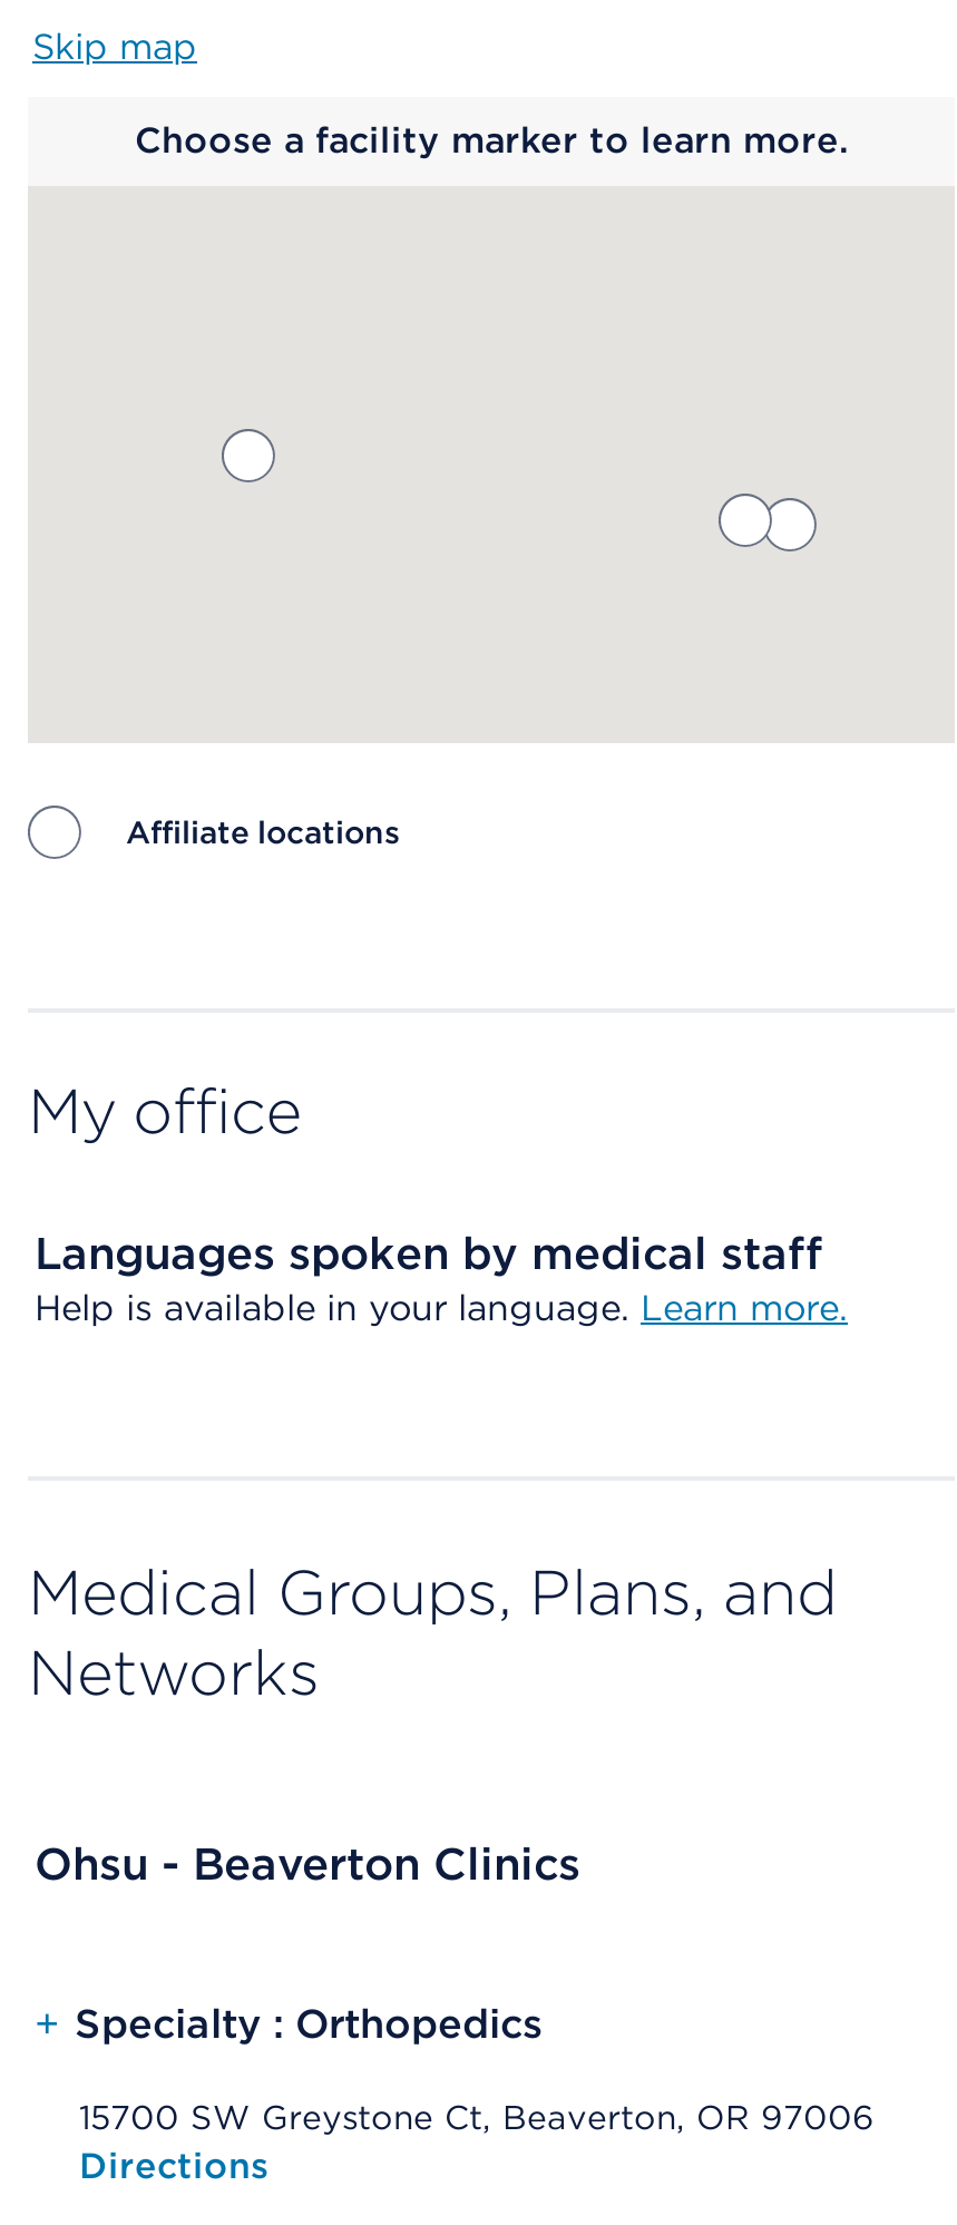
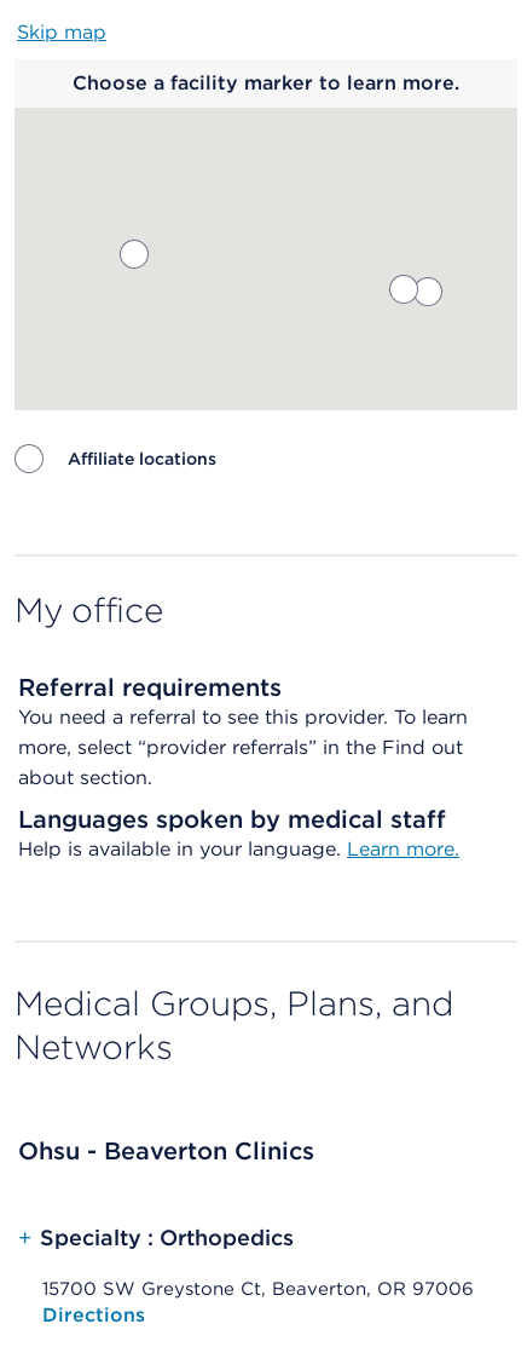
none -> [18,673,468,789] Referral requirements | You need a referral to see this provider. To learn | more, select “provider referrals” in the Find out | about section.

